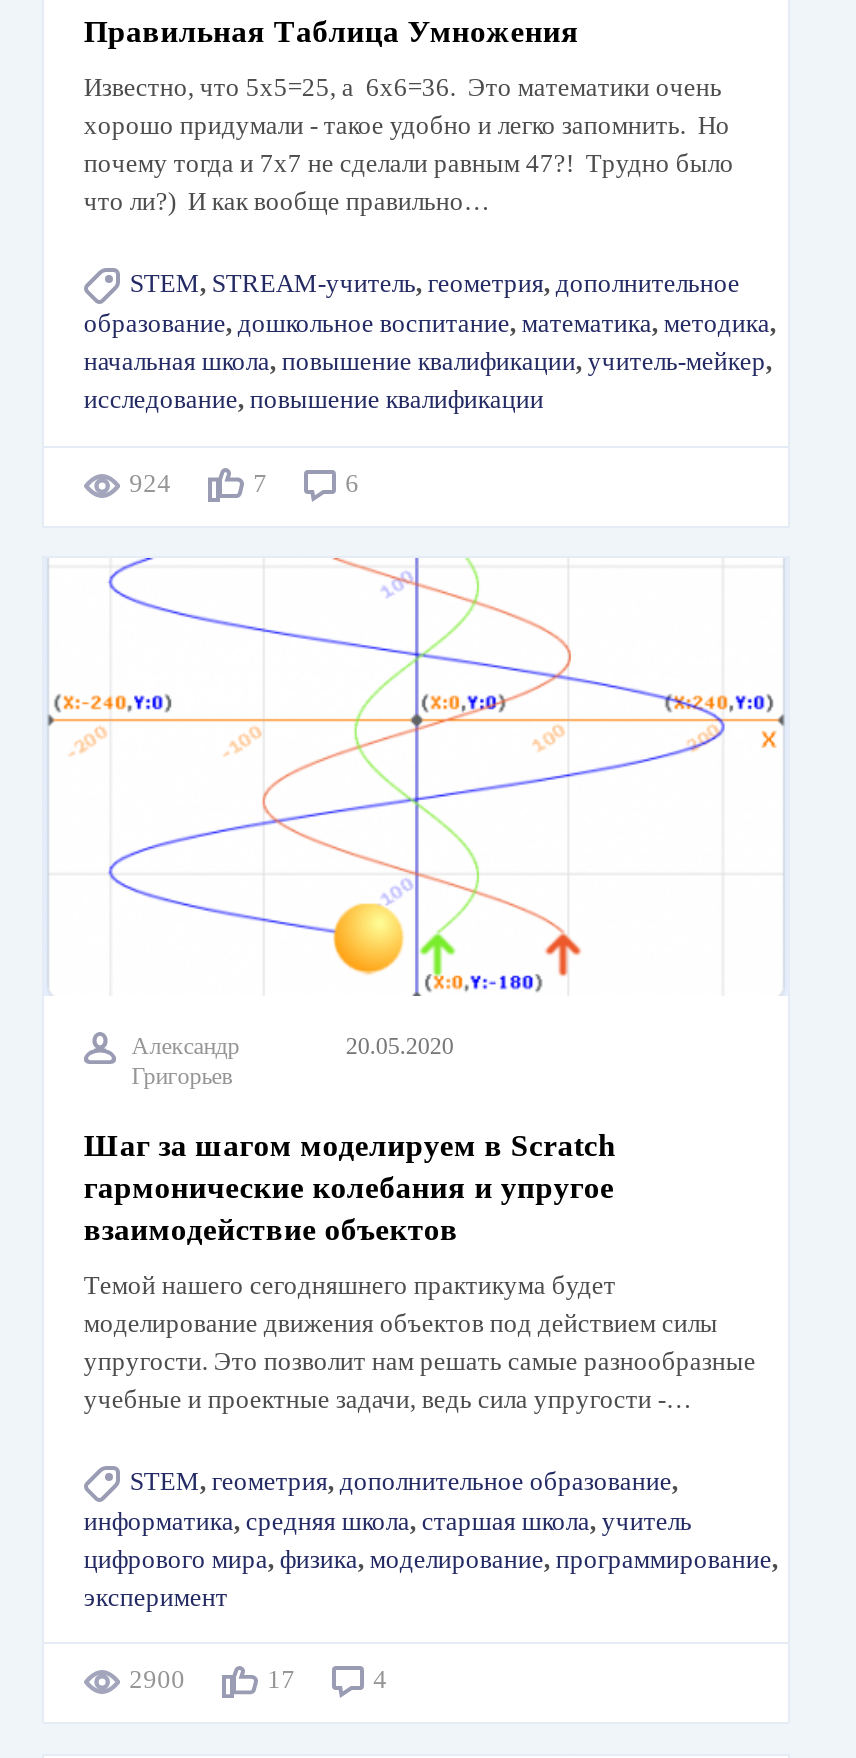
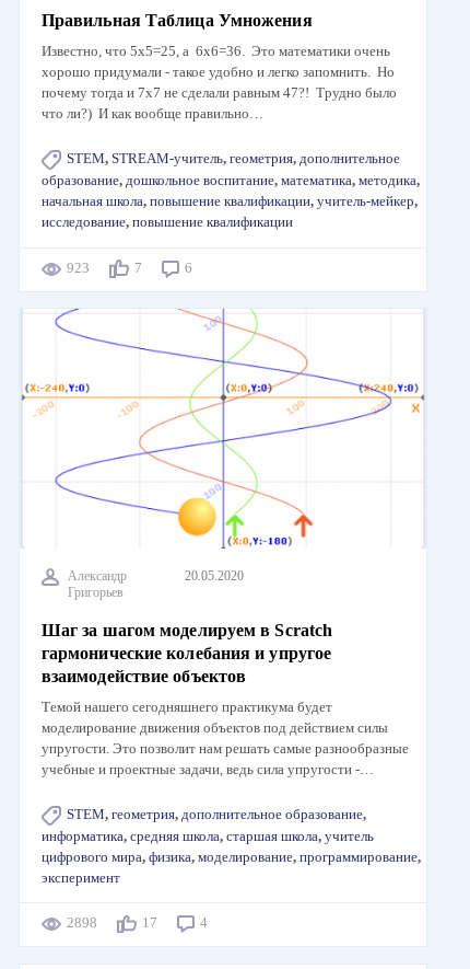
[123,467,359,497] 924 7 6 -> [63,259,192,276] 923 7 6
[123,1664,387,1694] 2900 17 4 -> [63,914,207,931] 2898 17 4

